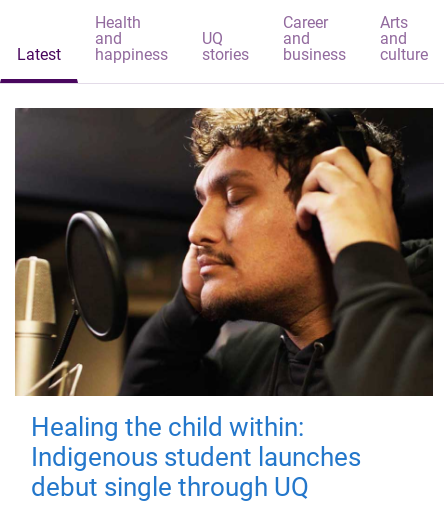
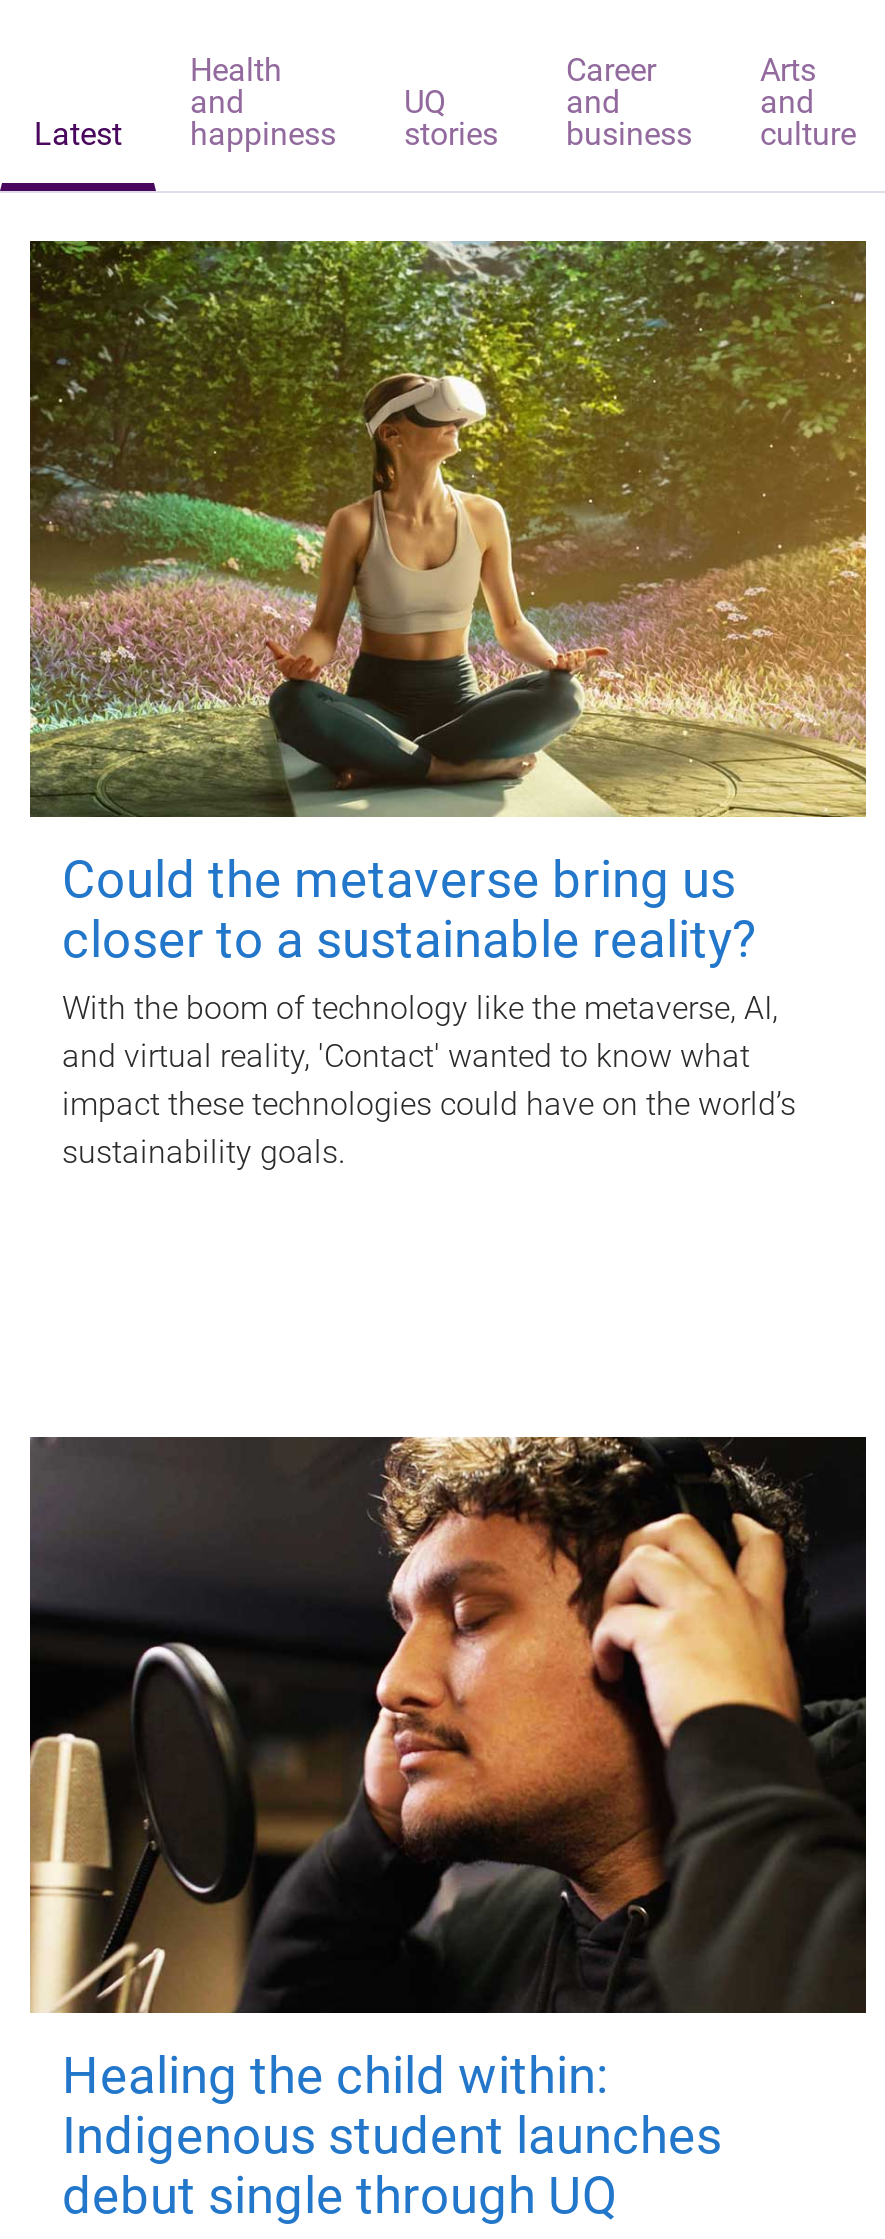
none -> [28,239,868,1171] [image] | Could the metaverse bring us | closer to a sustainable reality? | With the boom of technology like the metaverse, AI, | and virtual reality, 'Contact' wanted to know what | impact these technologies could have on the world’s | sustainability goals.

